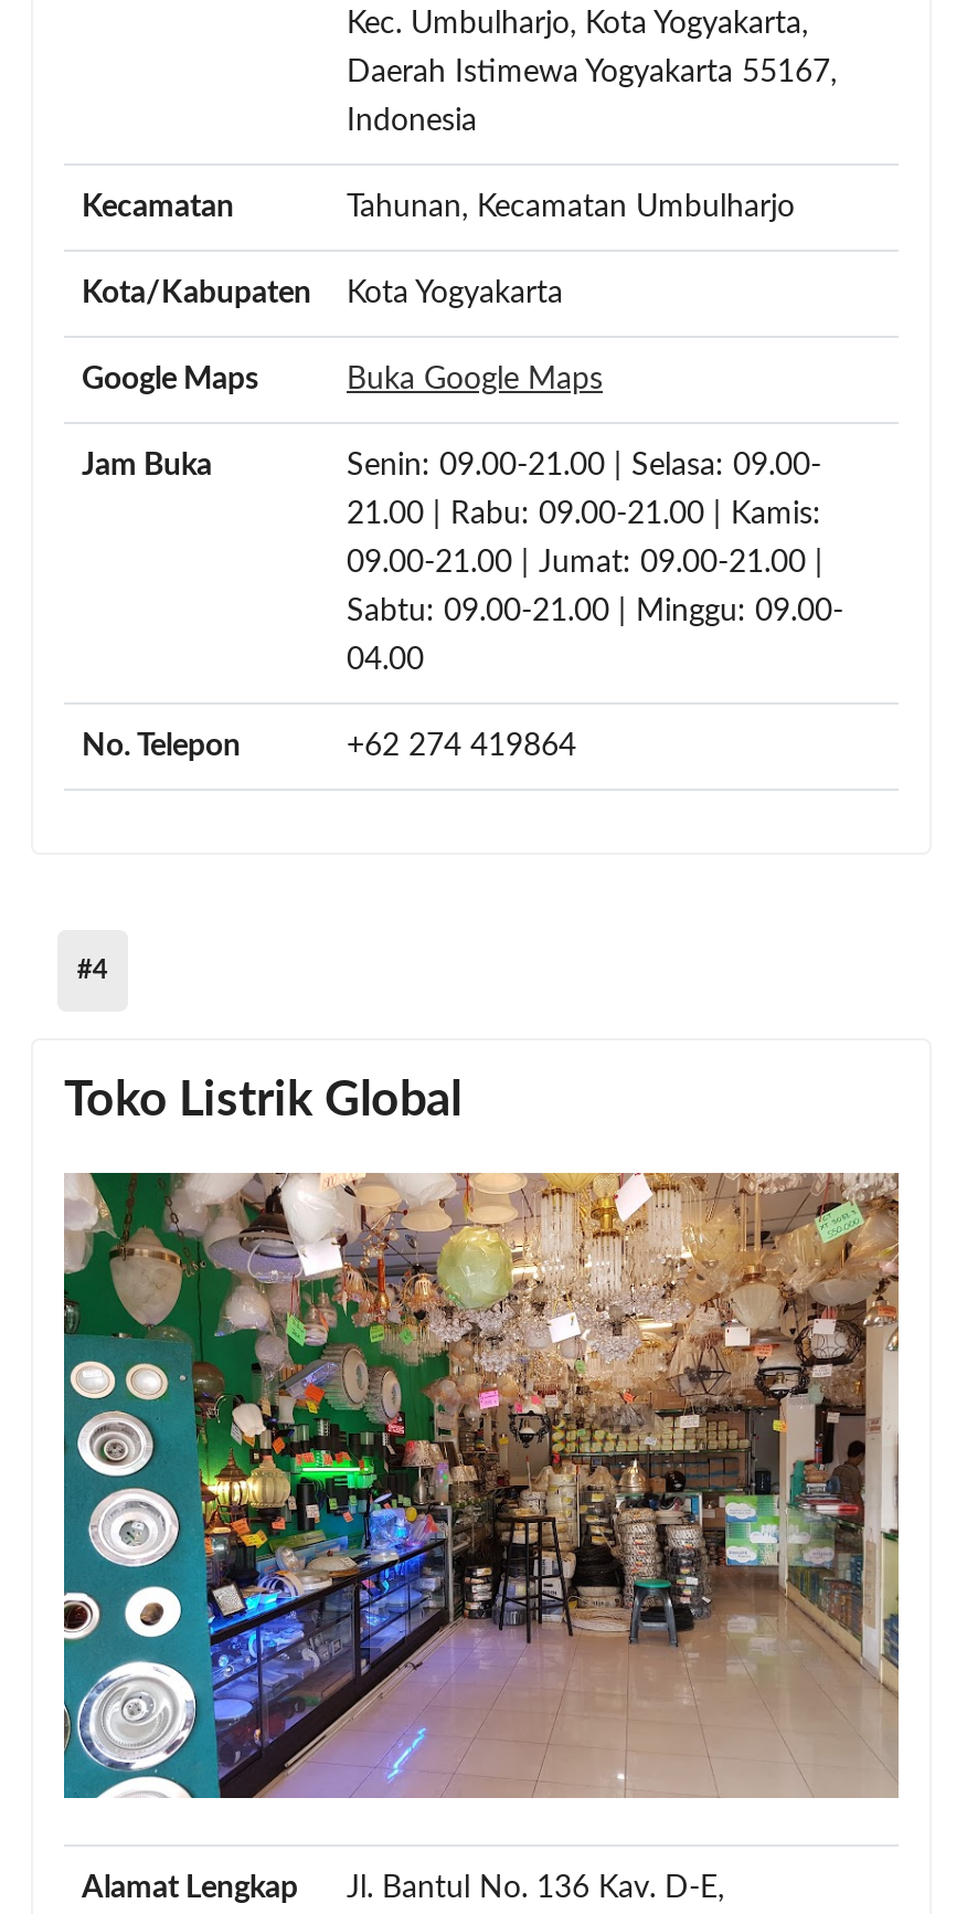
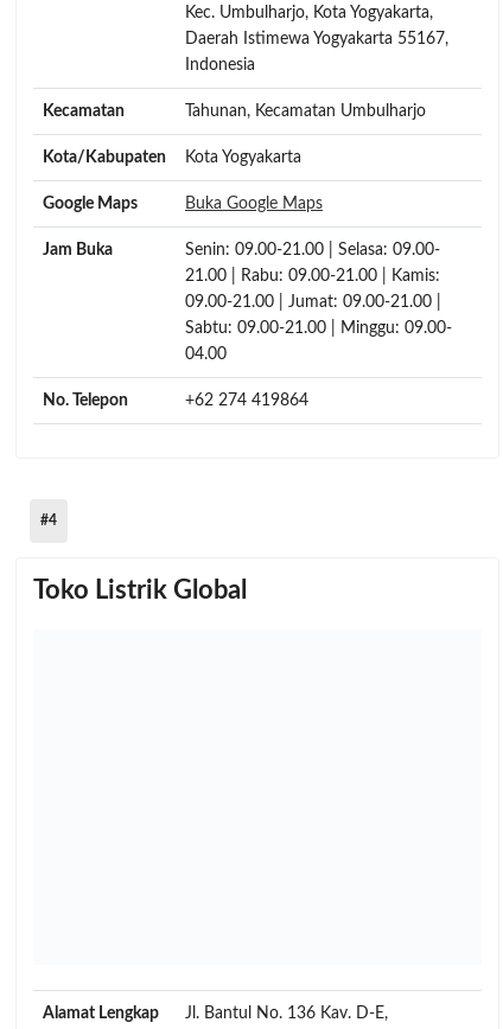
[62,1171,901,1800] [image] -> none

